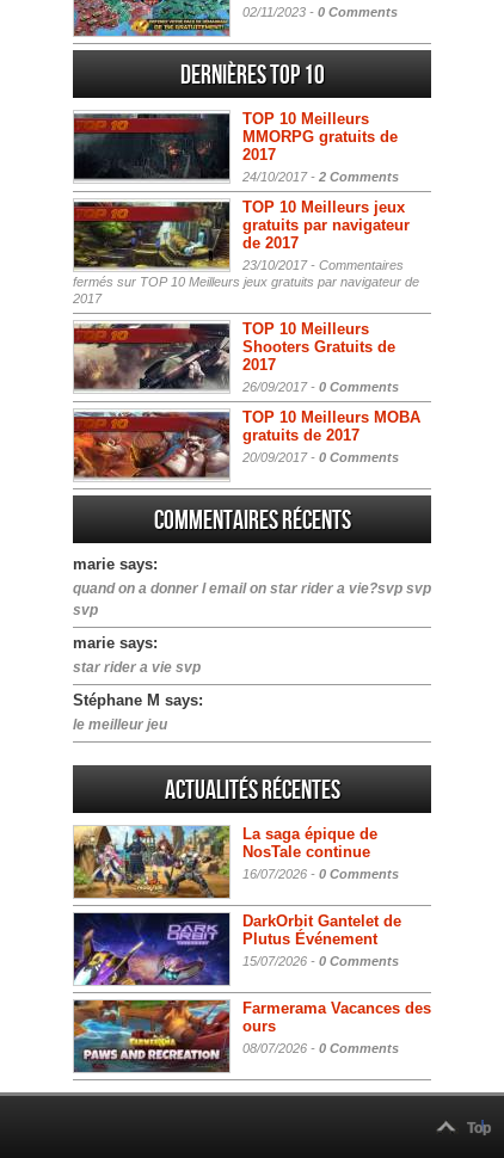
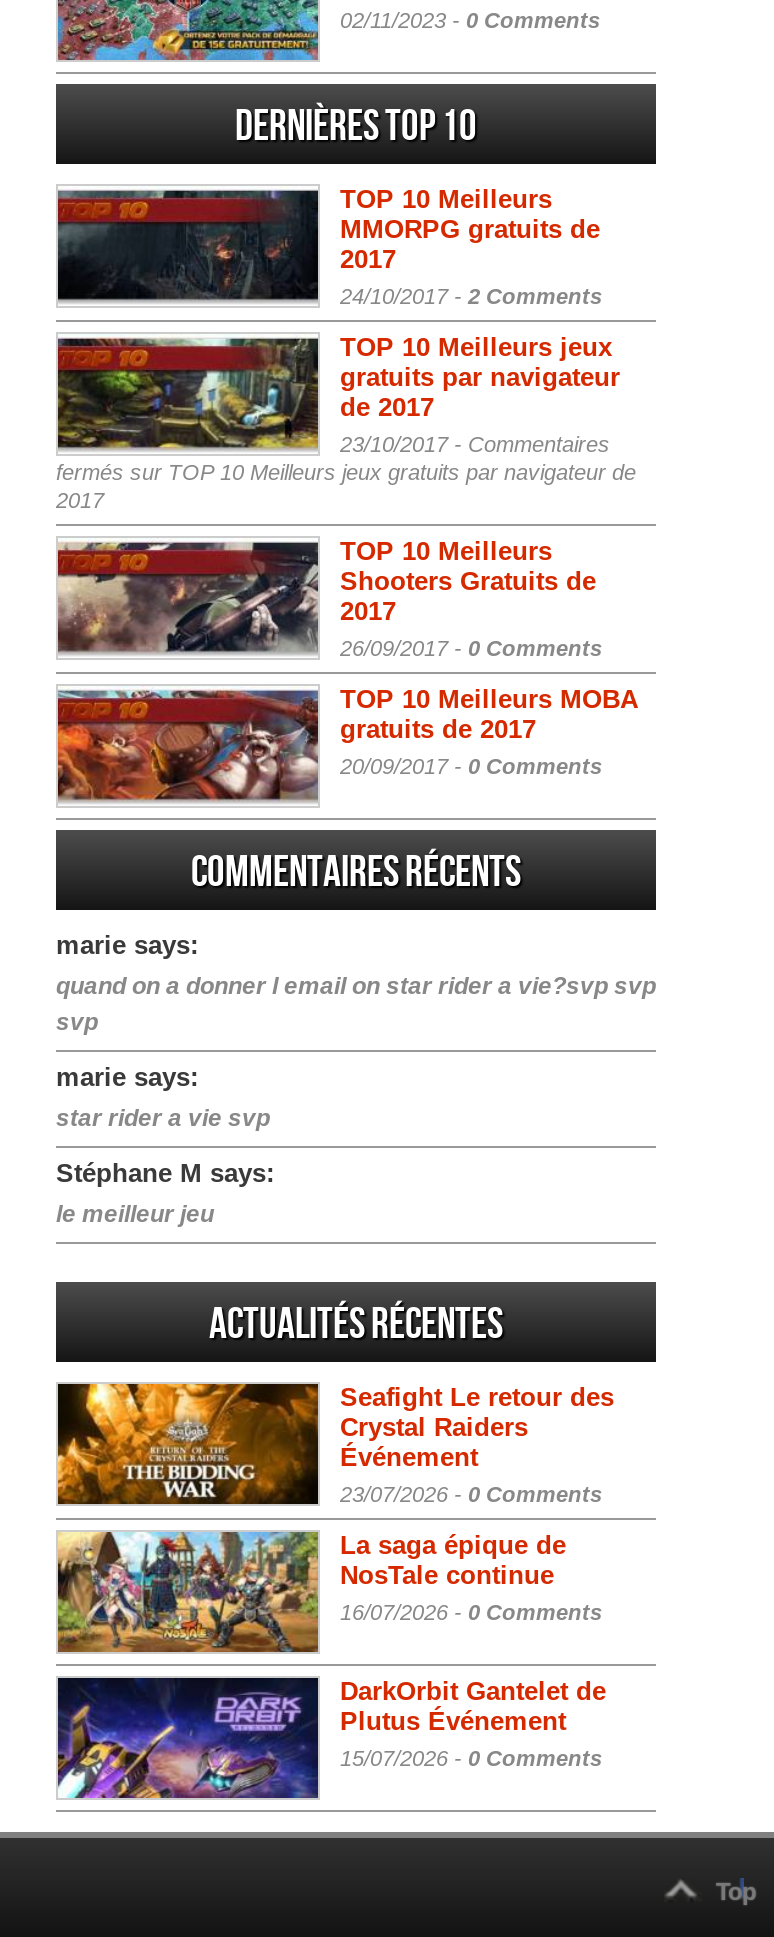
none -> [56,1382,614,1506] [image] | Seafight Le retour des | Crystal Raiders | Événement | 23/07/2026 - 0 Comments
moved [72,824,401,968] -> [54,1528,606,1770]: [image] | La saga épique de | NosTale continue | 16/07/2026 - 0 Comments | DarkOrbit Gantelet de | Plutus Événement | 15/07/2026 - 0 Comments
[73,999,431,1073] [image] | Farmerama Vacances des | ours | 08/07/2026 - 0 Comments -> none

